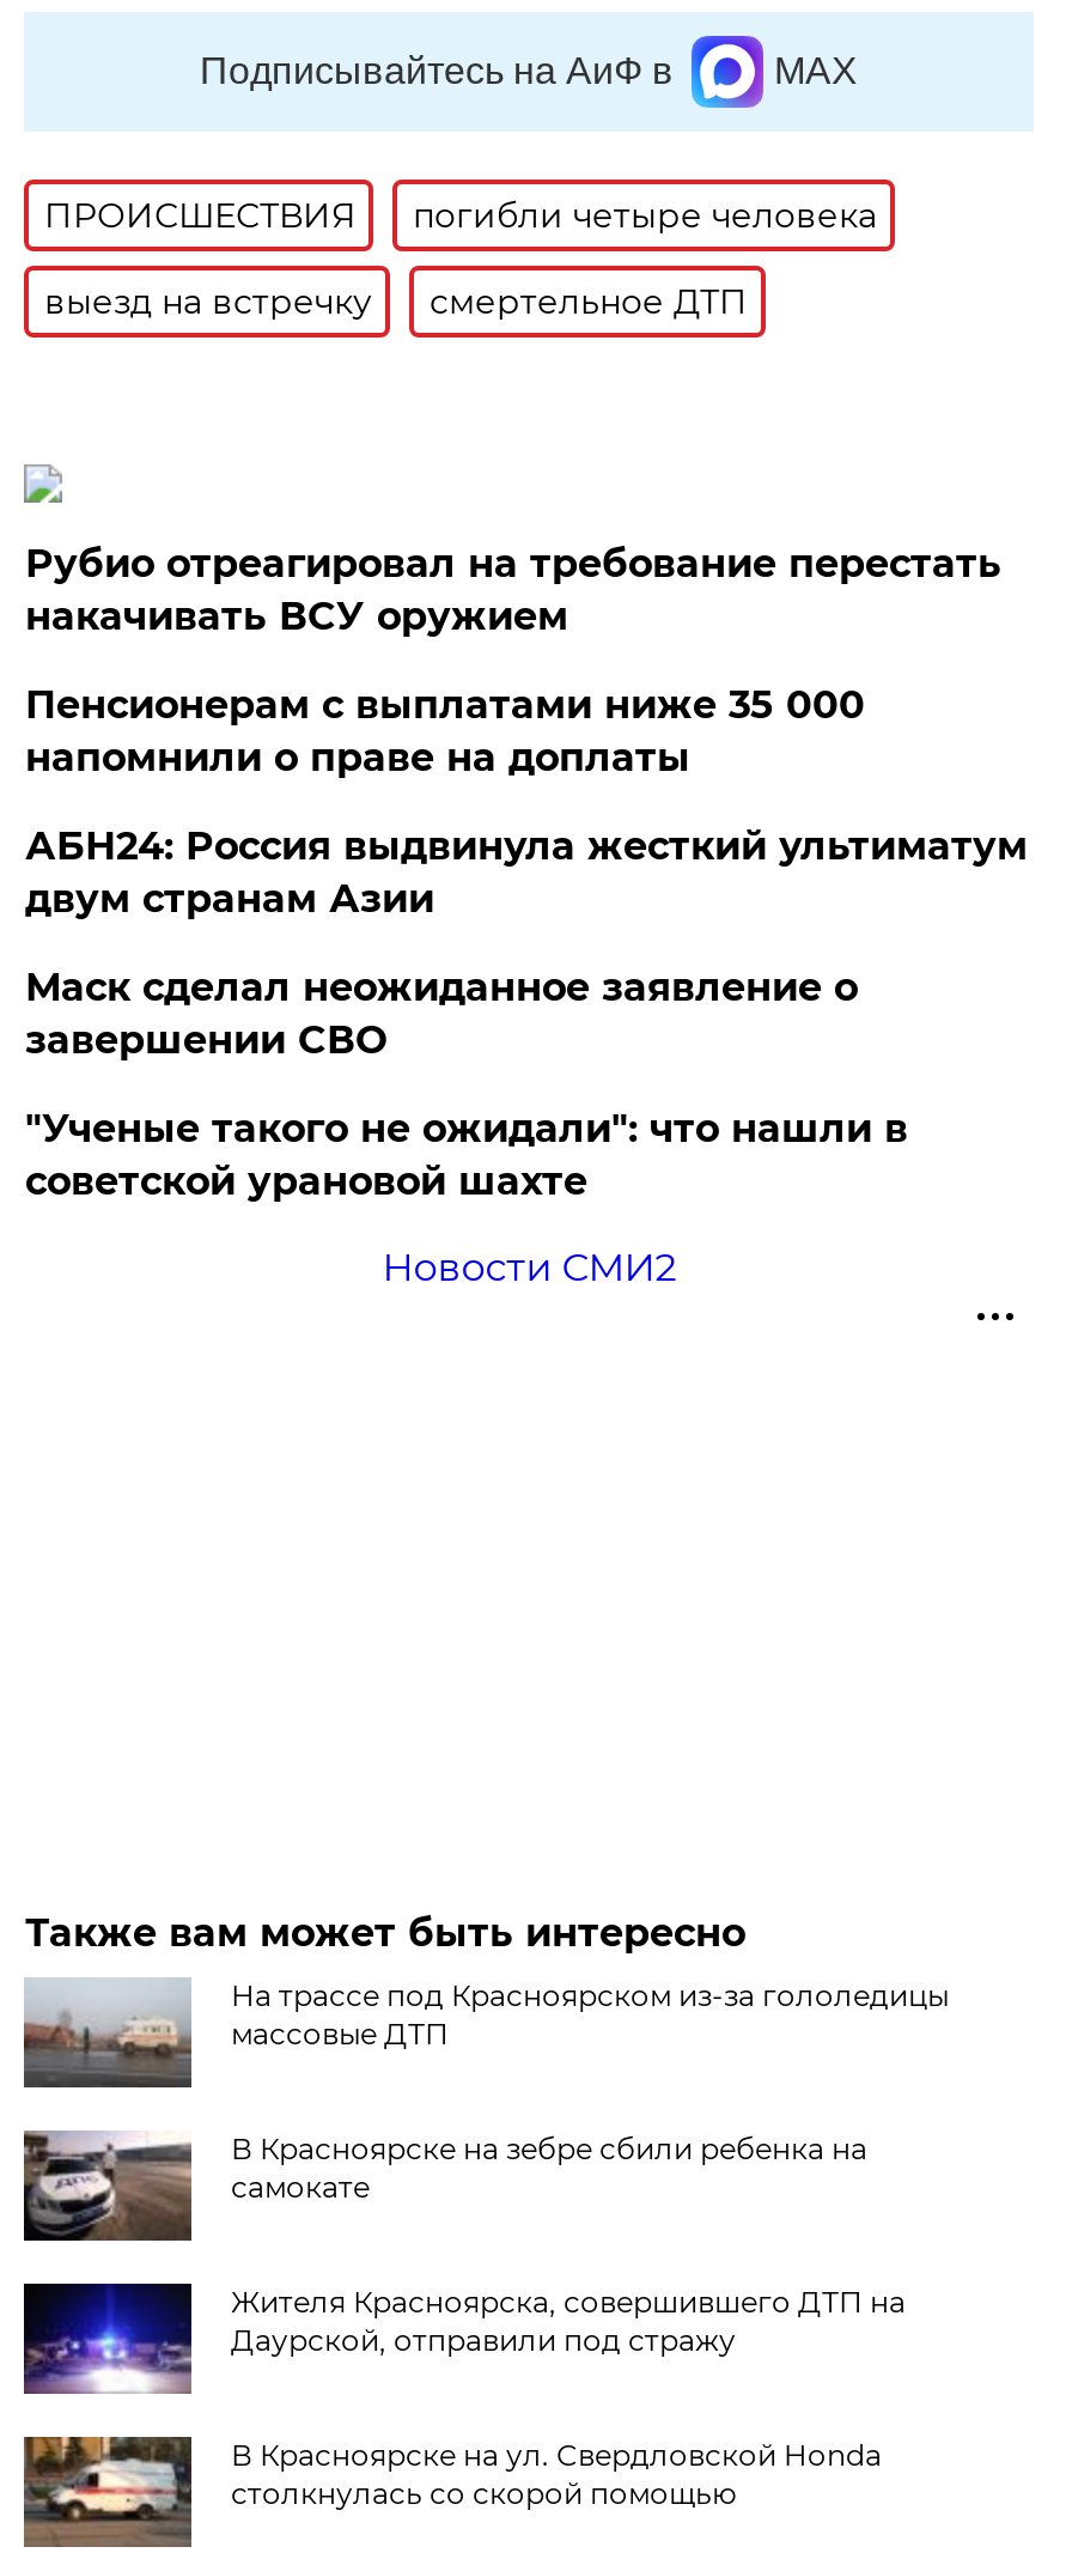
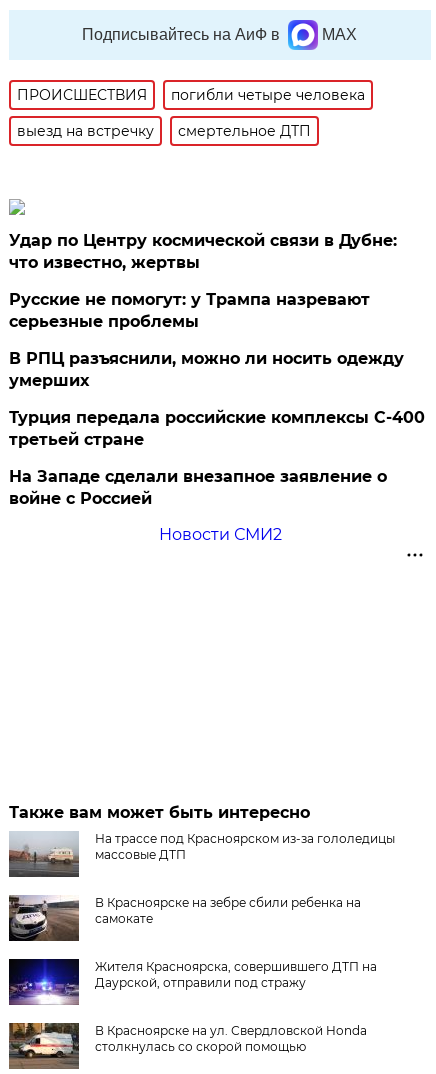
[25,541,1001,639] Рубио отреагировал на требование перестать | накачивать ВСУ оружием -> [9,231,397,272] Удар по Центру космической связи в Дубне: | что известно, жертвы
[25,682,865,780] Пенсионерам с выплатами ниже 35 000 | напомнили о праве на доплаты -> [9,290,370,331] Русские не помогут: у Трампа назревают | серьезные проблемы
[25,823,1027,922] АБН24: Россия выдвинула жесткий ультиматум | двум странам Азии -> [9,349,404,390] В РПЦ разъяснили, можно ли носить одежду | умерших
[25,965,858,1063] Маск сделал неожиданное заявление о | завершении СВО -> [9,408,425,449] Турция передала российские комплексы С-400 | третьей стране
[25,1106,908,1204] "Ученые такого не ожидали": что нашли в | советской урановой шахте -> [9,467,387,508] На Западе сделали внезапное заявление о | войне с Россией

